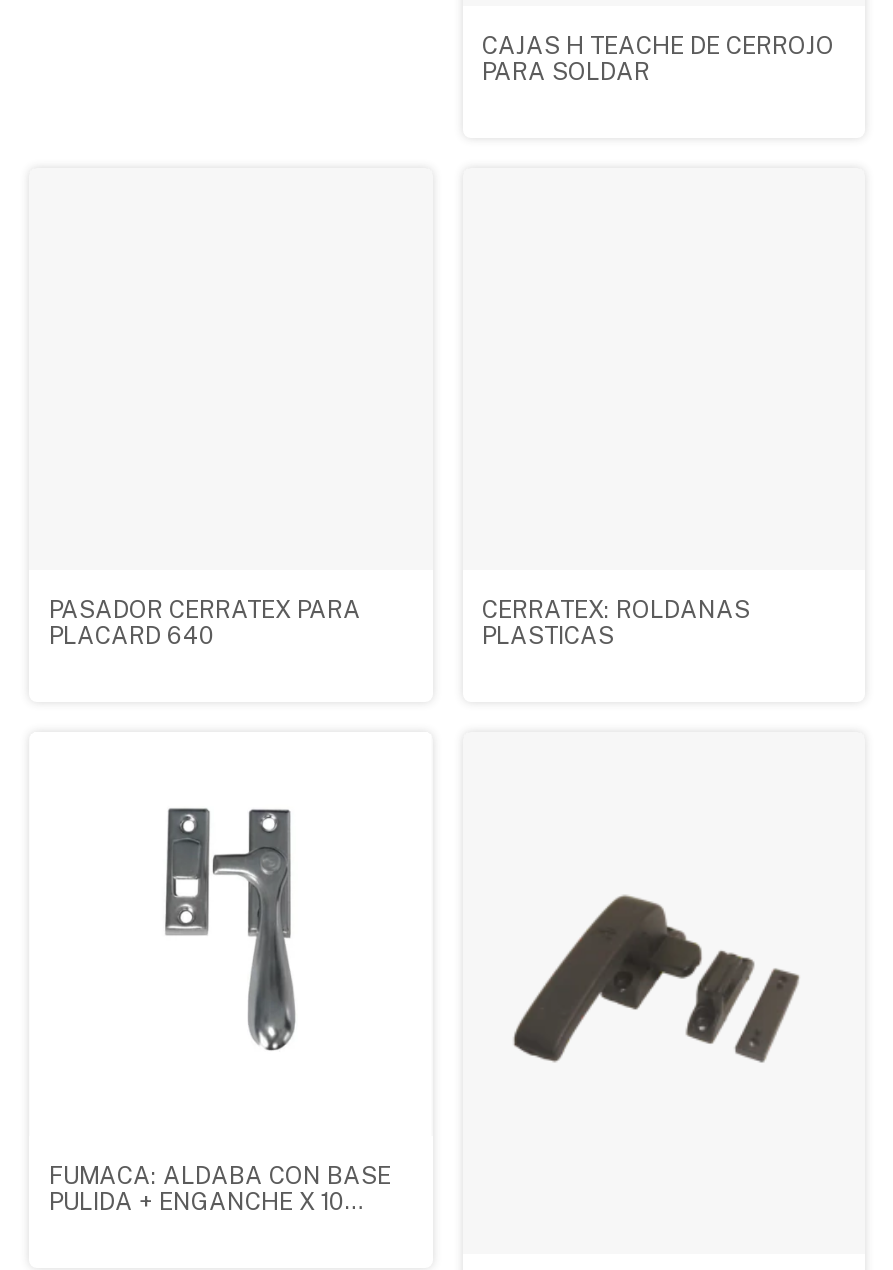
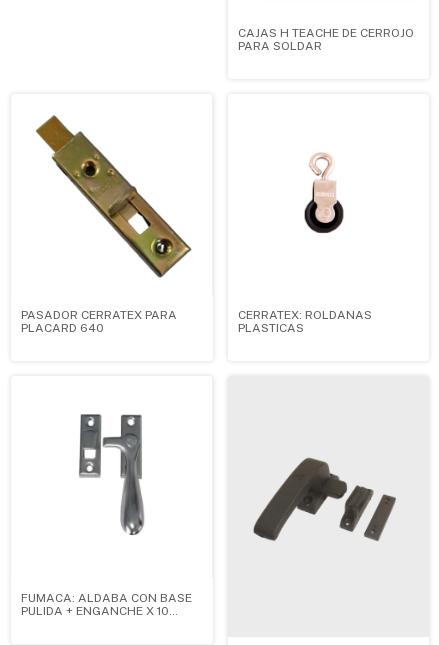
none -> [35,115,192,278] [image]
none -> [303,152,344,234] [image]

